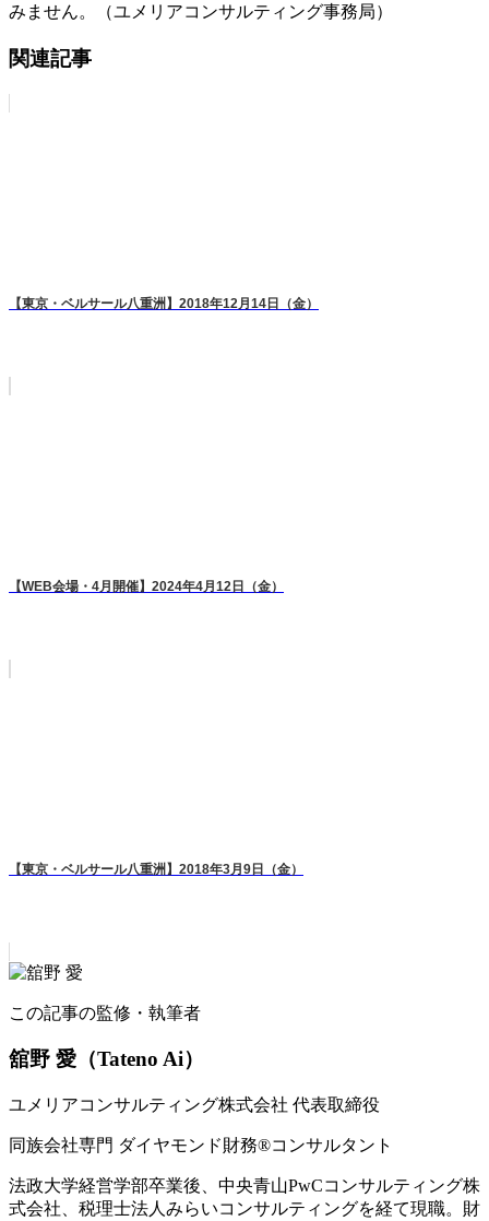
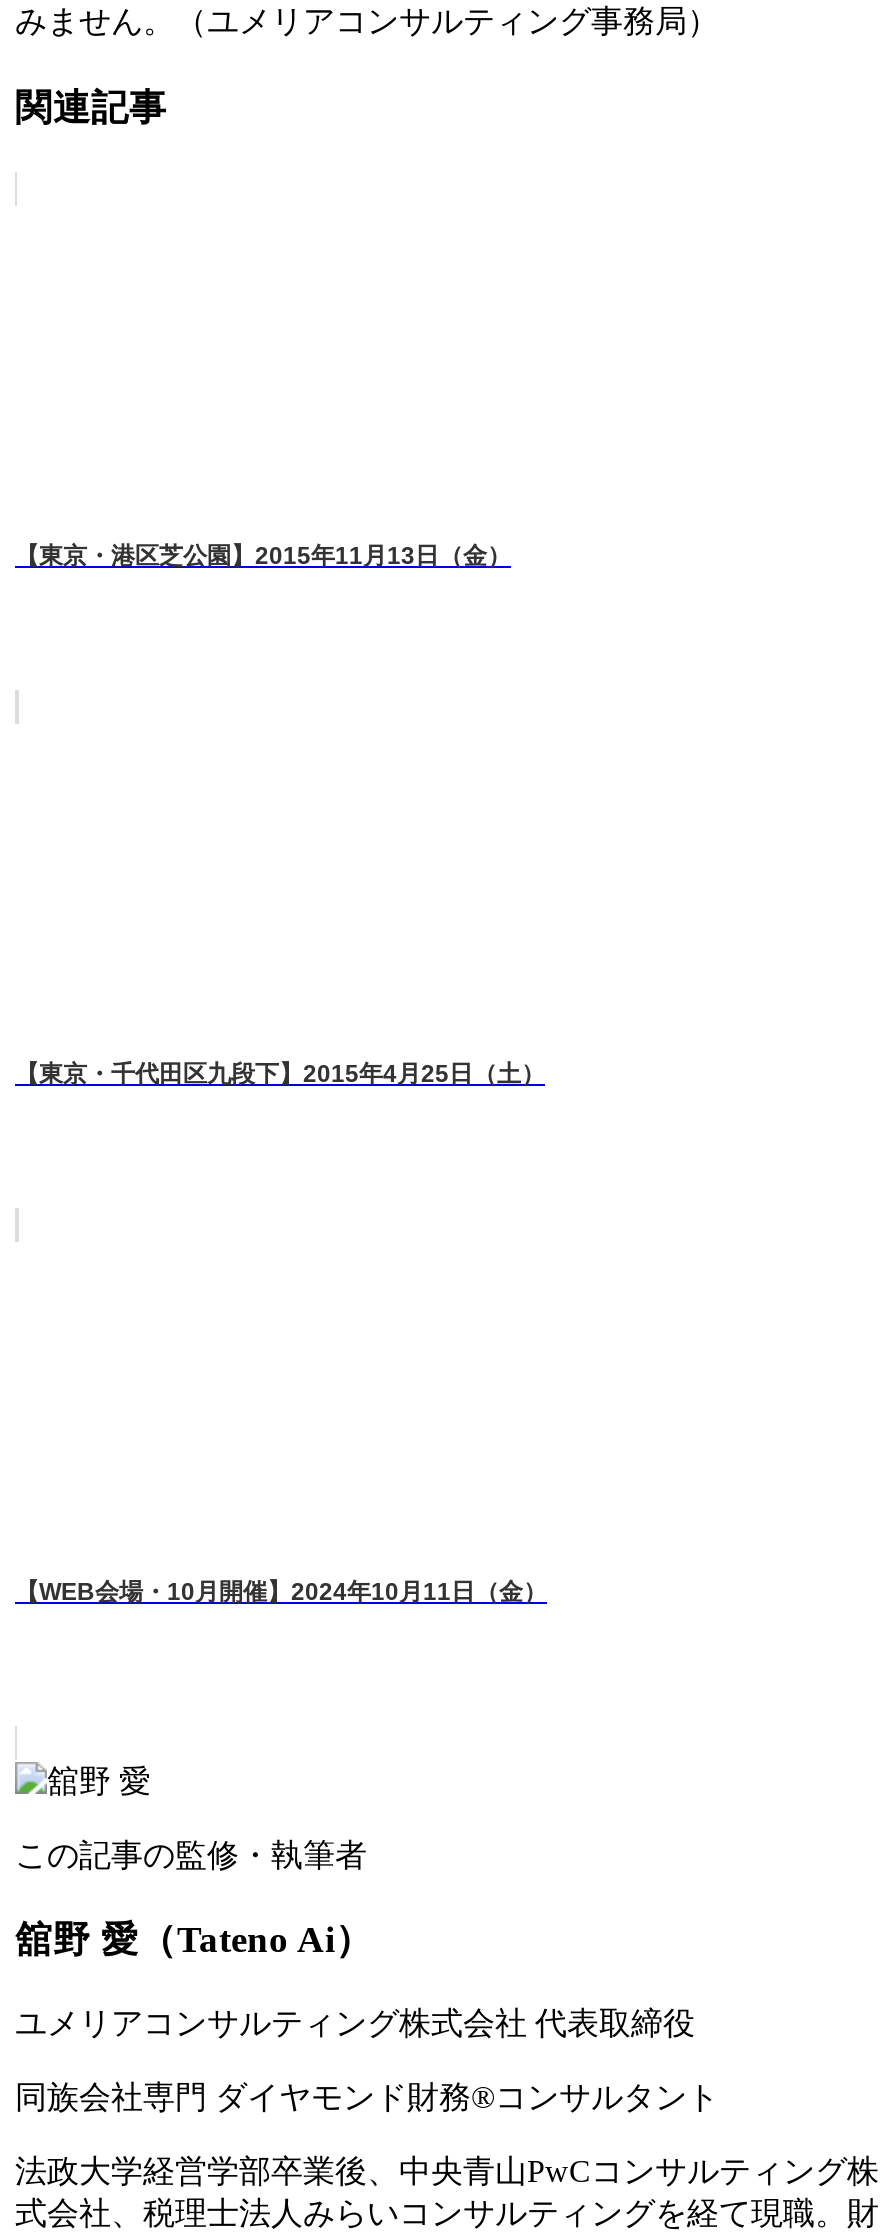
[9,296,319,311] 【東京・ベルサール八重洲】2018年12月14日（金） -> [15,541,511,569] 【東京・港区芝公園】2015年11月13日（金）
[9,579,284,594] 【WEB会場・4月開催】2024年4月12日（金） -> [15,1059,545,1087] 【東京・千代田区九段下】2015年4月25日（土）
[9,861,303,877] 【東京・ベルサール八重洲】2018年3月9日（金） -> [15,1577,547,1605] 【WEB会場・10月開催】2024年10月11日（金）

